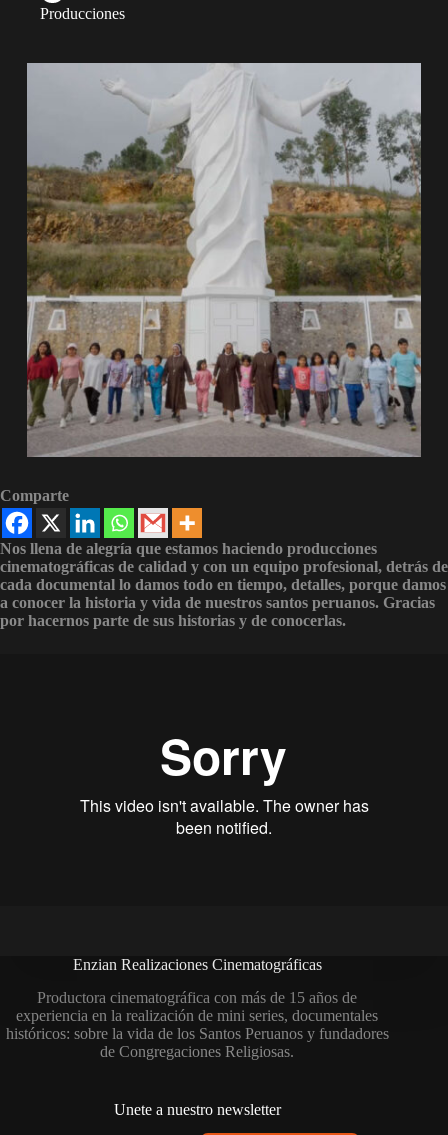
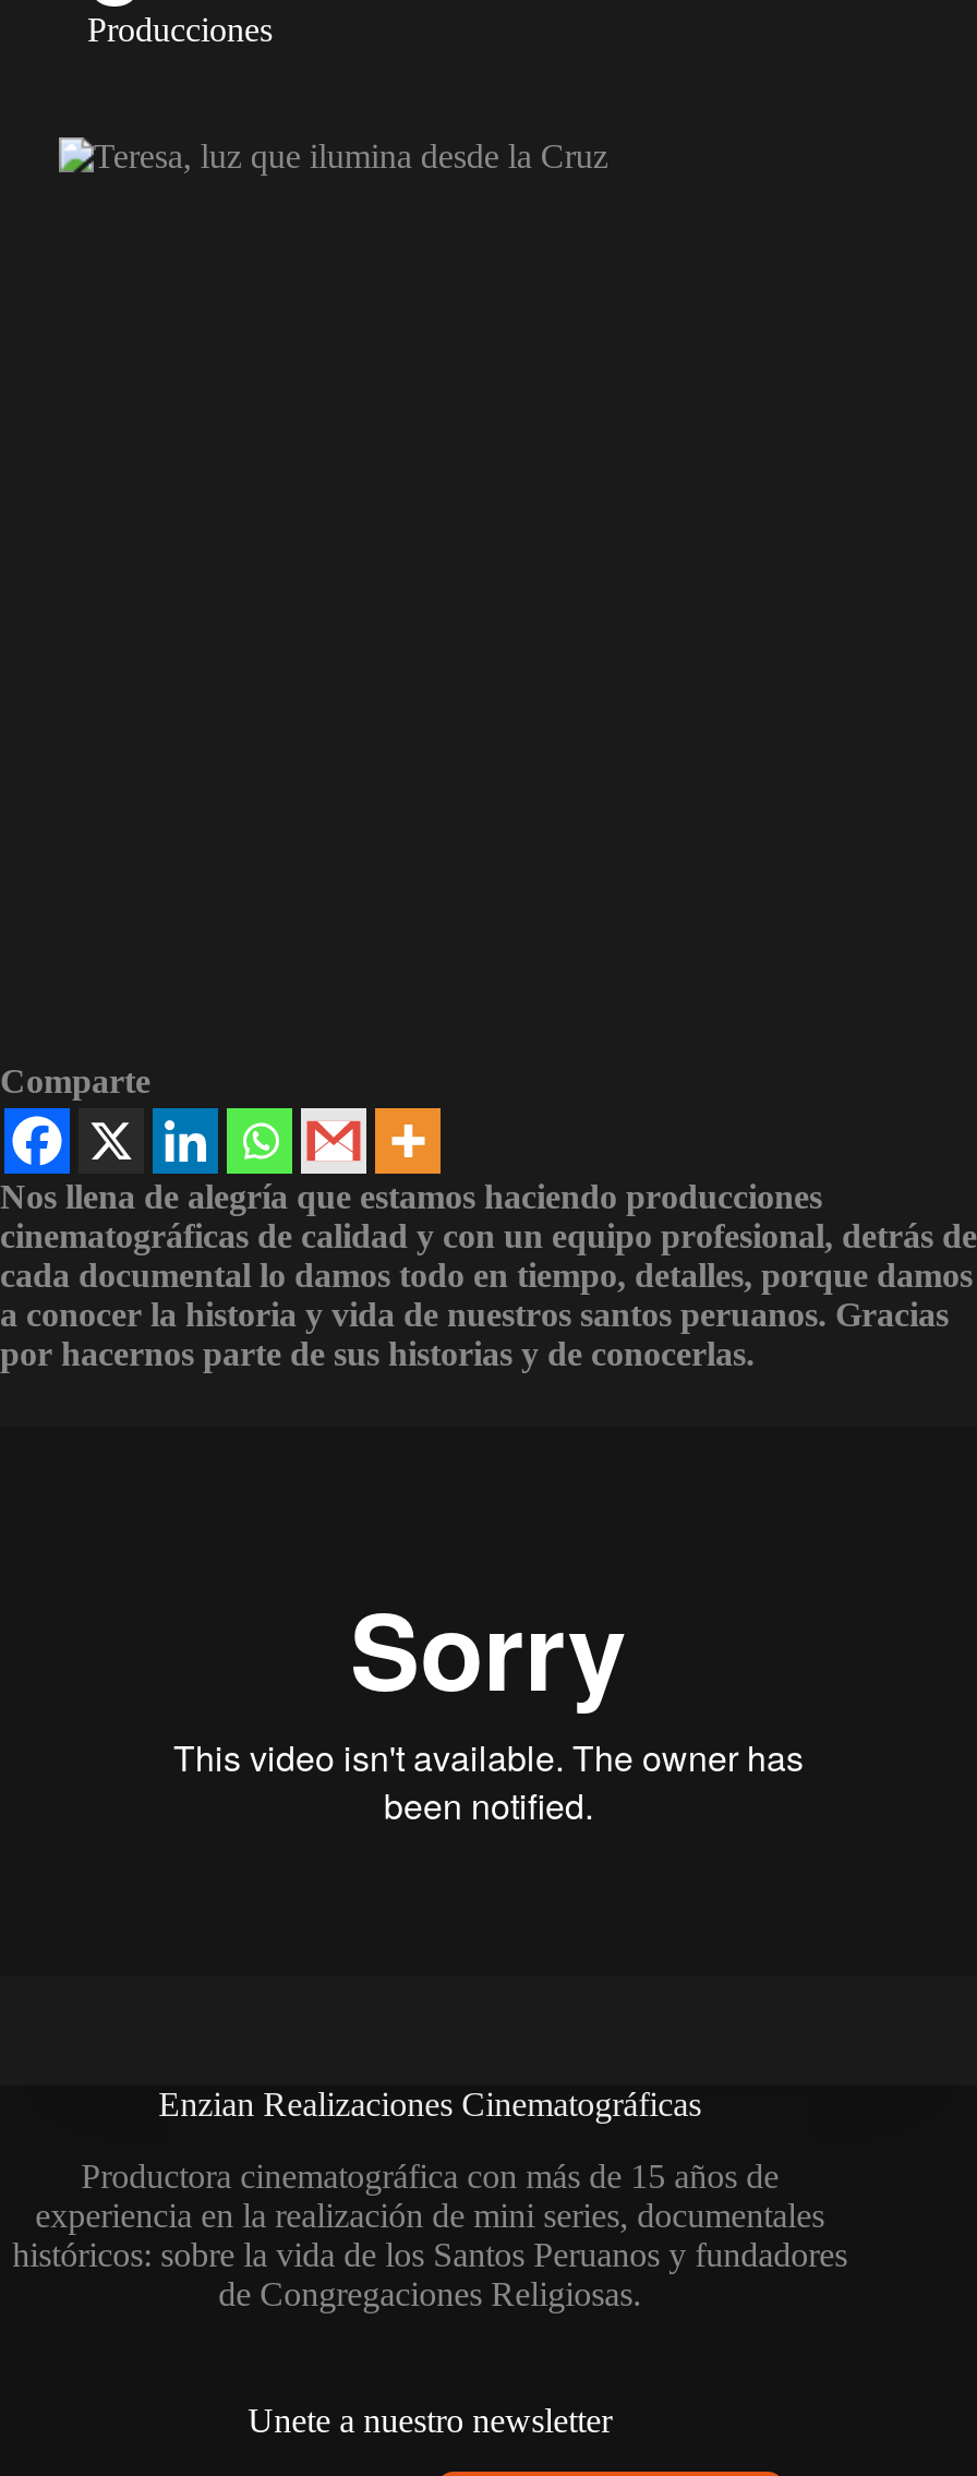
[26,62,422,458] [image] -> none

